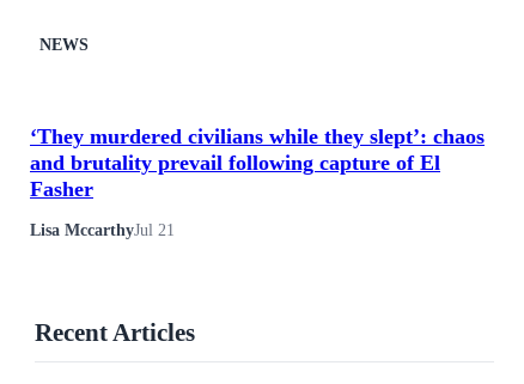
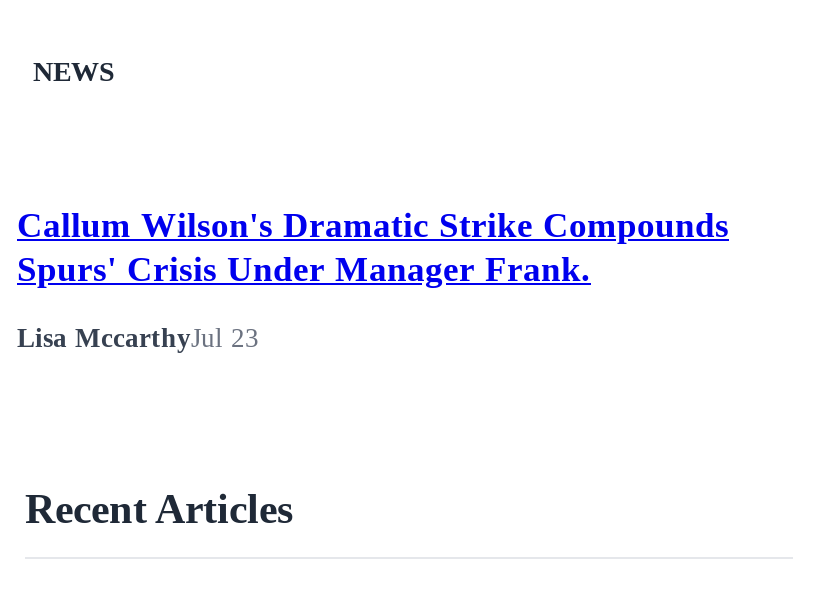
[30,124,485,201] ‘They murdered civilians while they slept’: chaos | and brutality prevail following capture of El | Fasher -> [17,205,729,289] Callum Wilson's Dramatic Strike Compounds | Spurs' Crisis Under Manager Frank.
[30,221,175,239] Lisa MccarthyJul 21 -> [17,323,259,353] Lisa MccarthyJul 23

